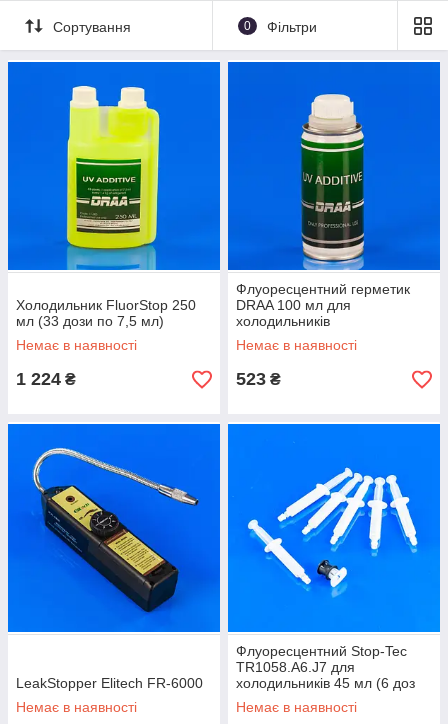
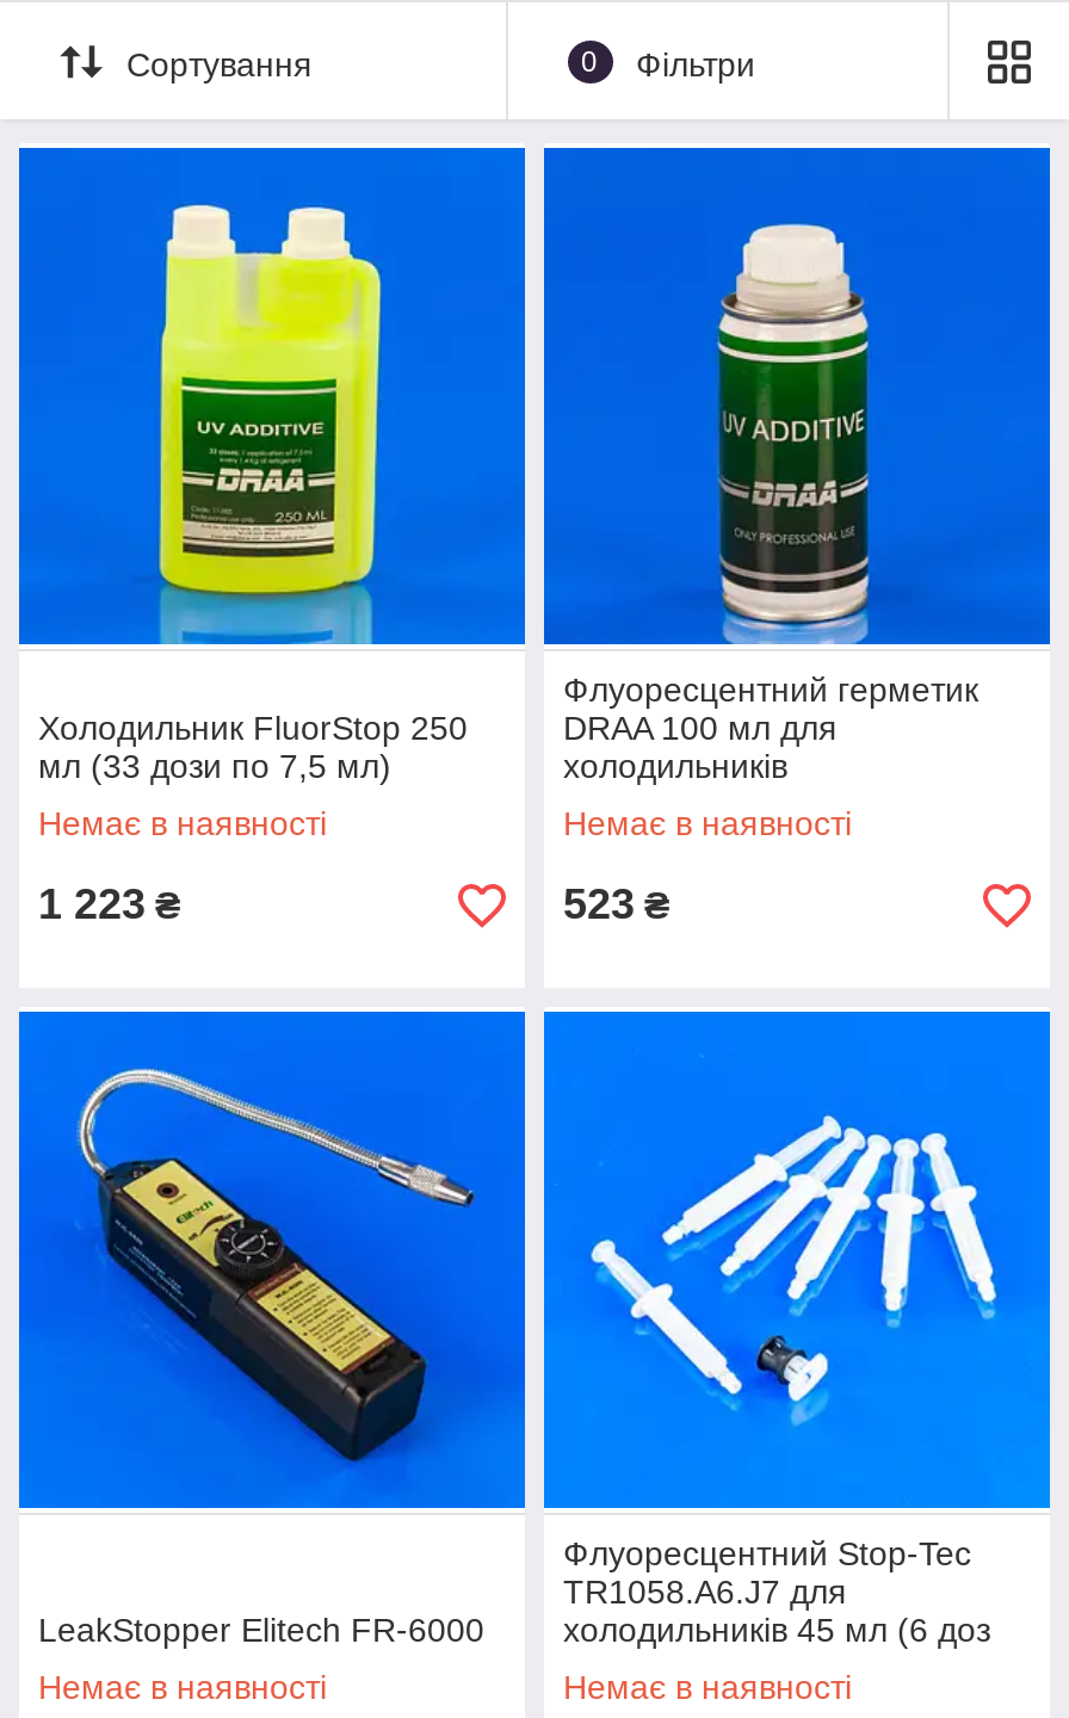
[16,369,76,389] 1 224 ₴ -> [38,880,181,928] 1 223 ₴

